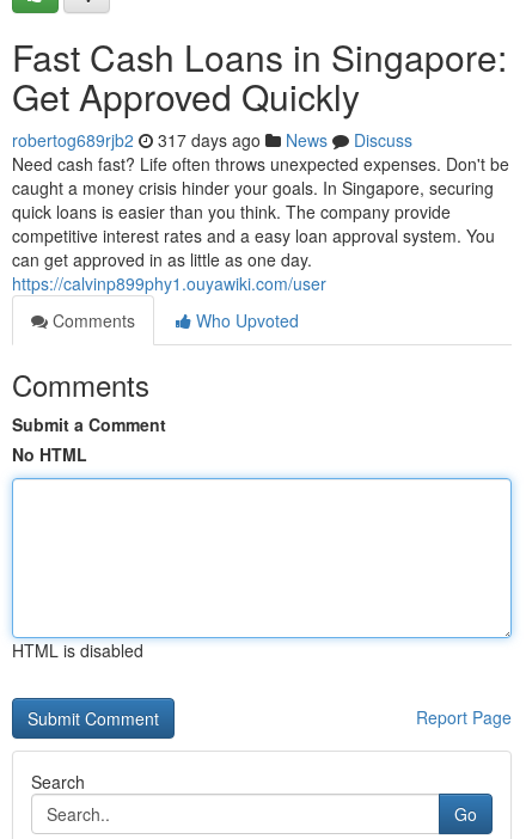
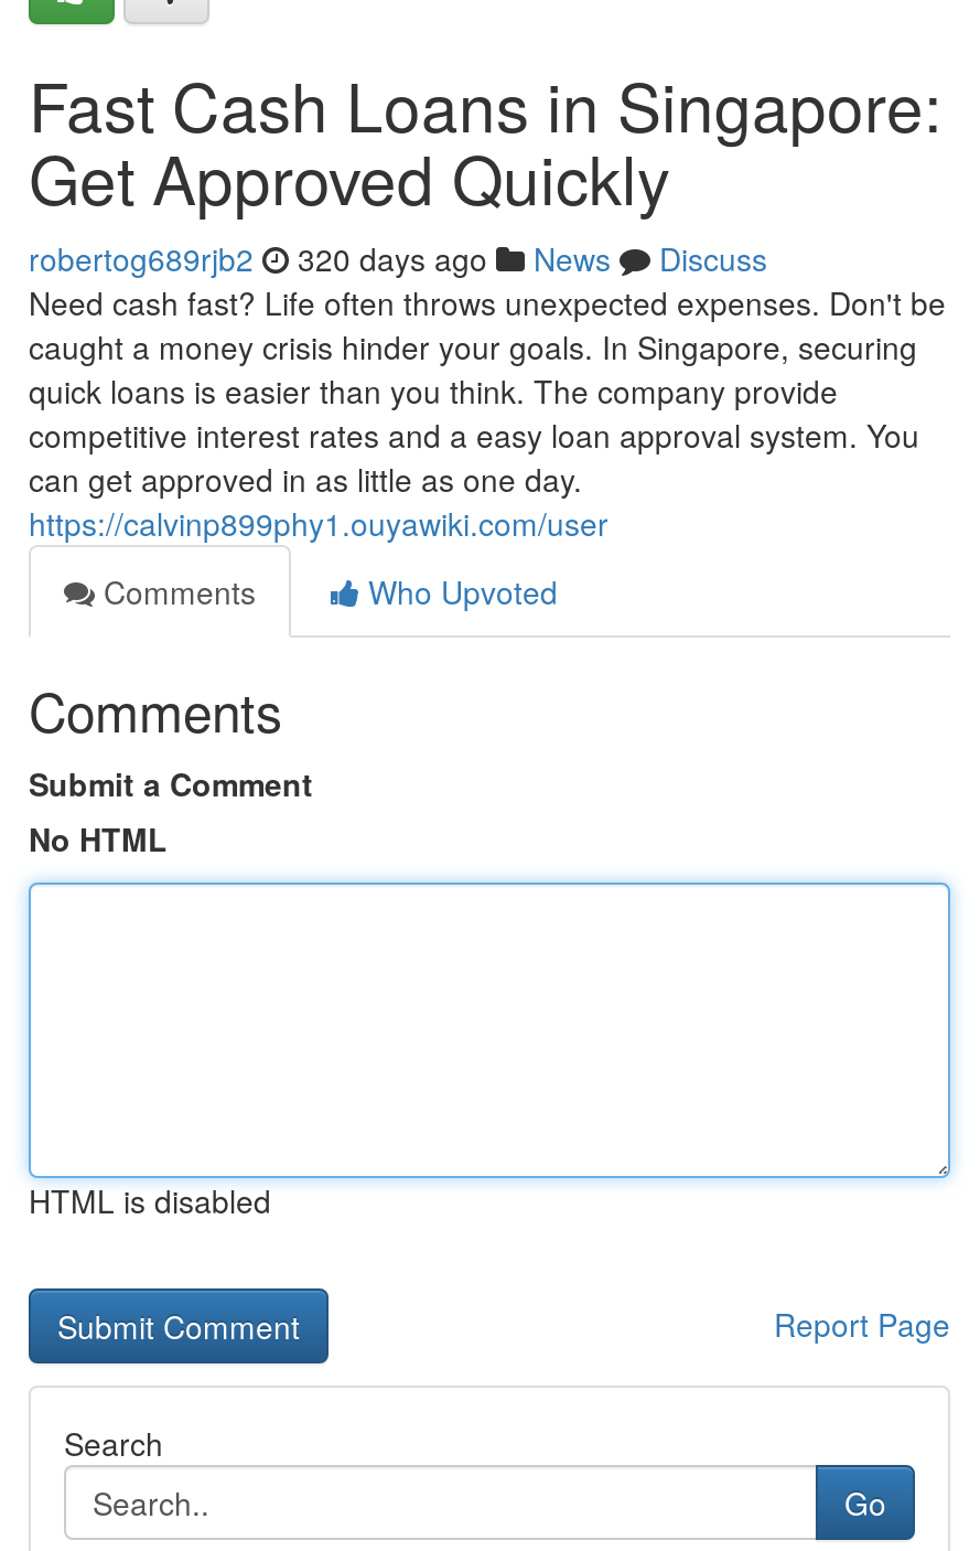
[12,128,412,152] robertog689rjb2 317 days ago News Discuss -> [29,236,767,280] robertog689rjb2 320 days ago News Discuss

